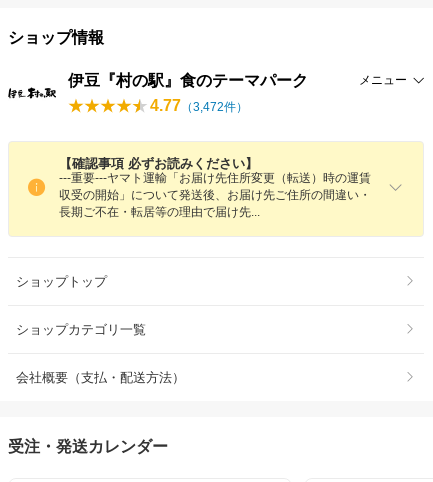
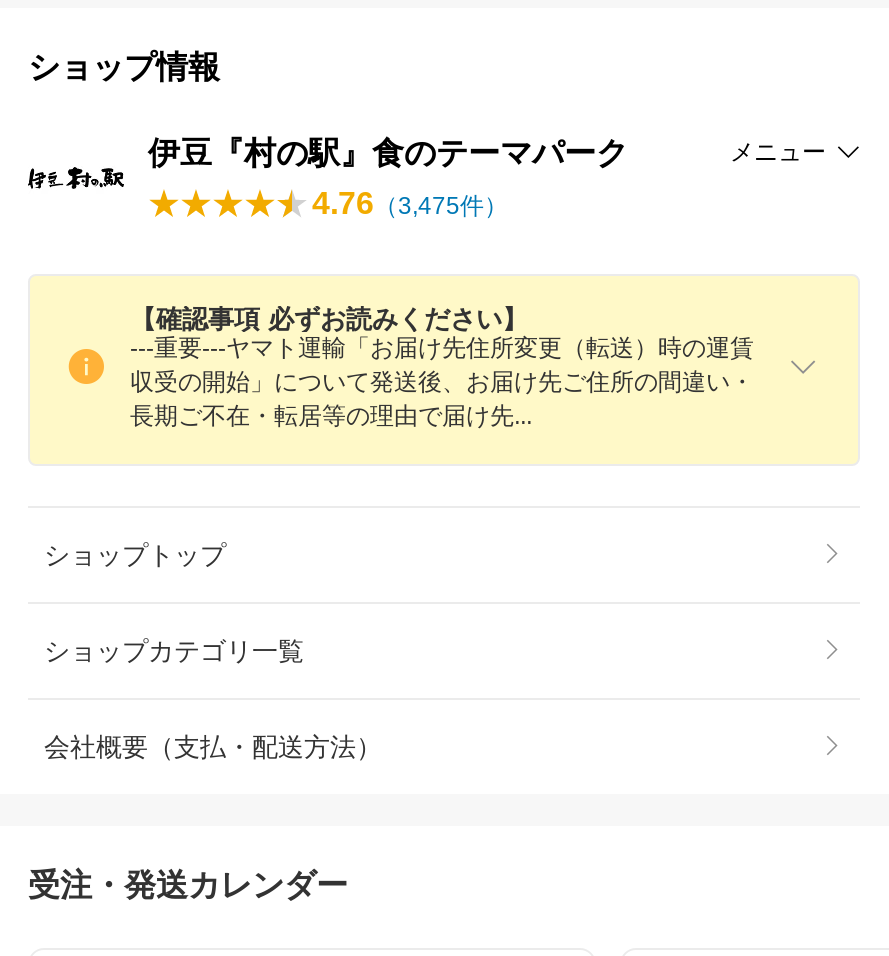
[150,96,248,113] 4.77（3,472件） -> [312,185,508,219] 4.76（3,475件）

